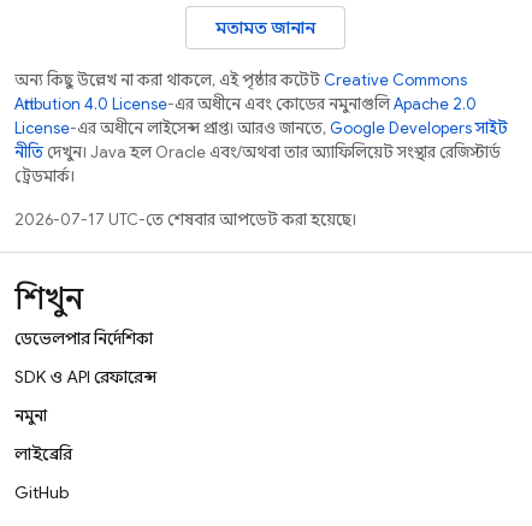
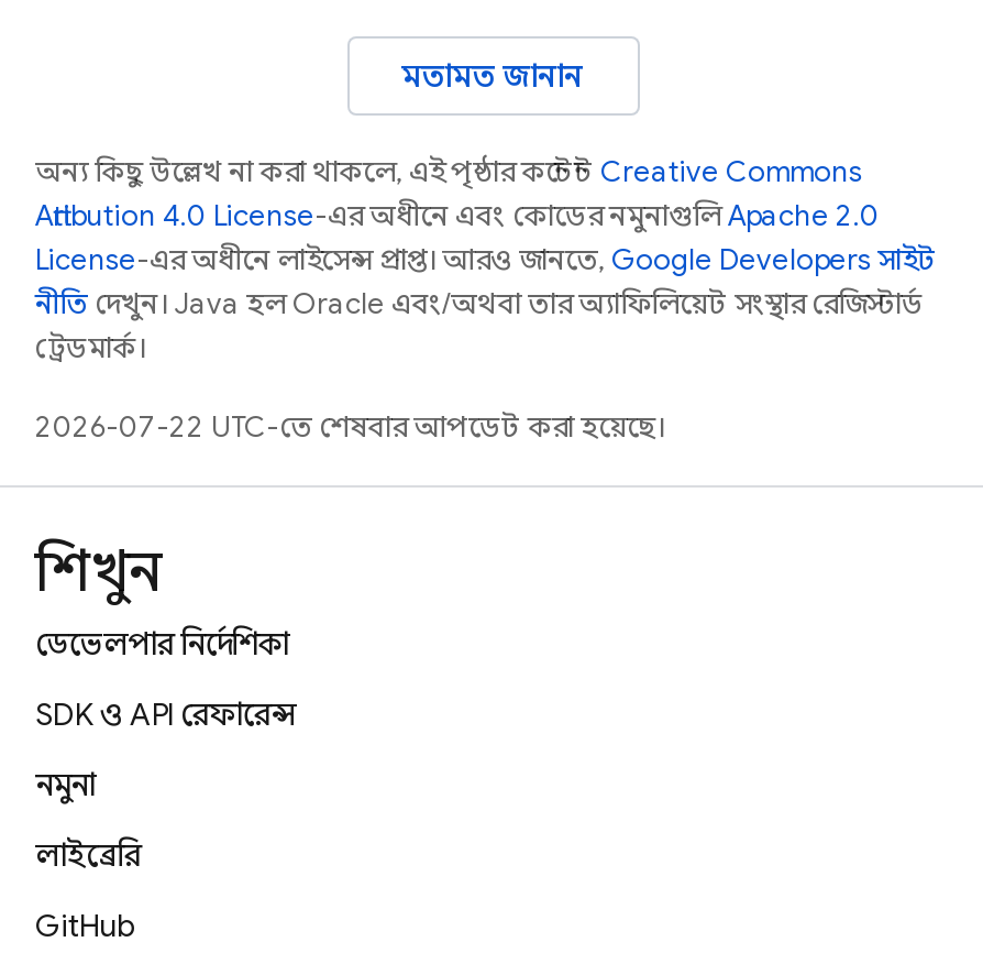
[14,209,356,230] 2026-07-17 UTC-তে শেষবার আপডেট করা হয়েছে। -> [35,408,664,446] 2026-07-22 UTC-তে শেষবার আপডেট করা হয়েছে।

